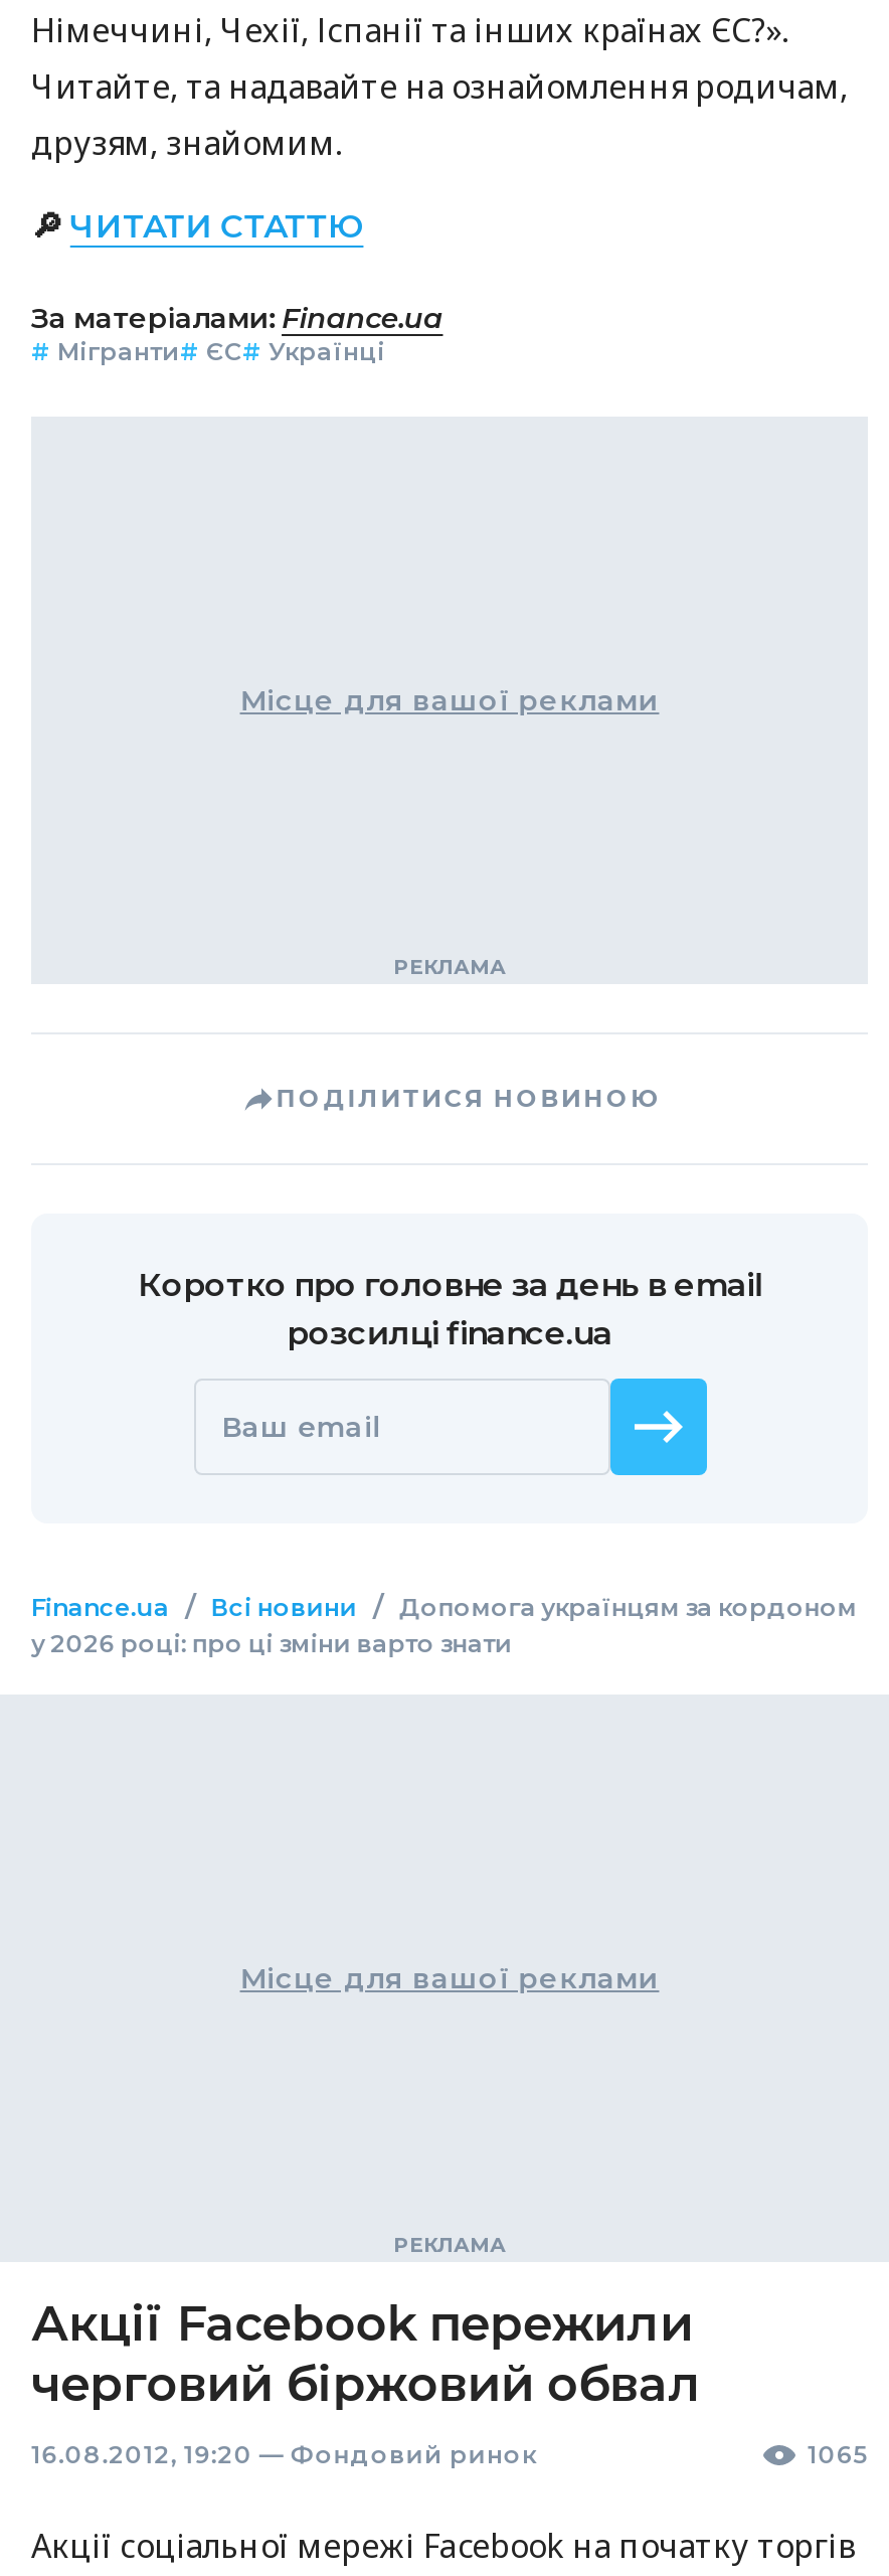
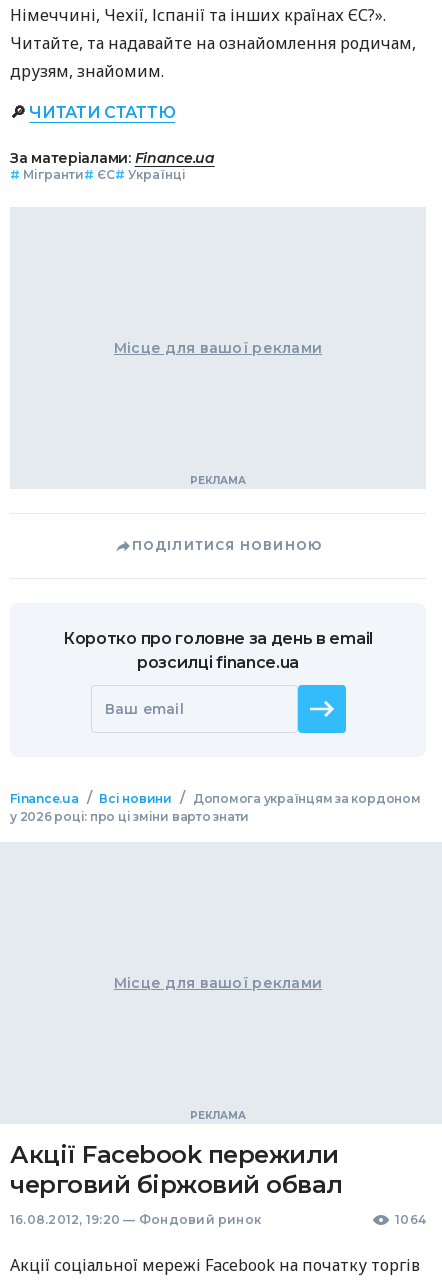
[808,2439,868,2469] 1065 -> [395,1212,426,1227] 1064

